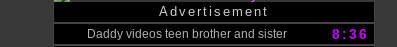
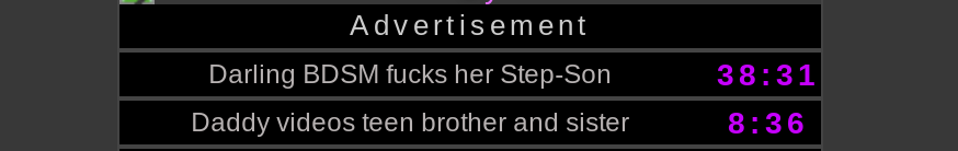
none -> [208,57,820,92] Darling BDSM fucks her Step-Son | 38:31

